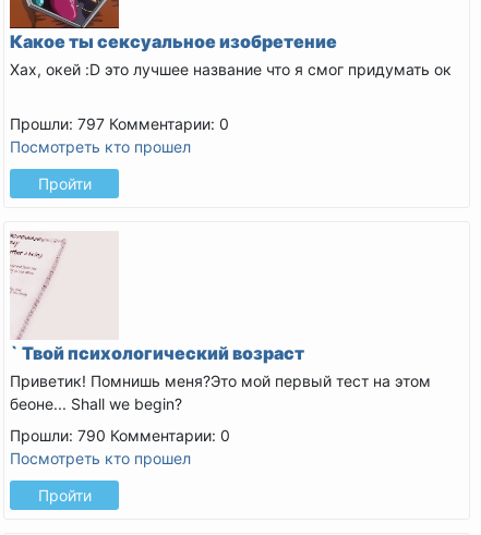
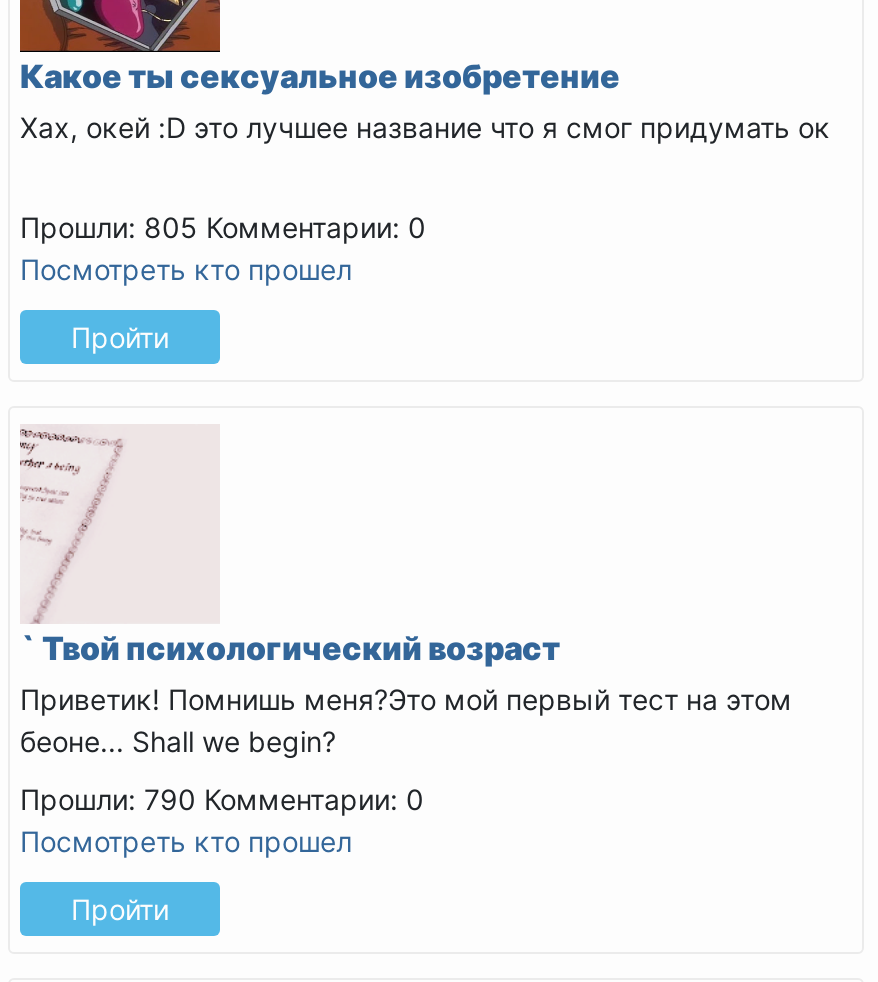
[10,114,229,132] Прошли: 797 Комментарии: 0 -> [20,209,426,243] Прошли: 805 Комментарии: 0

